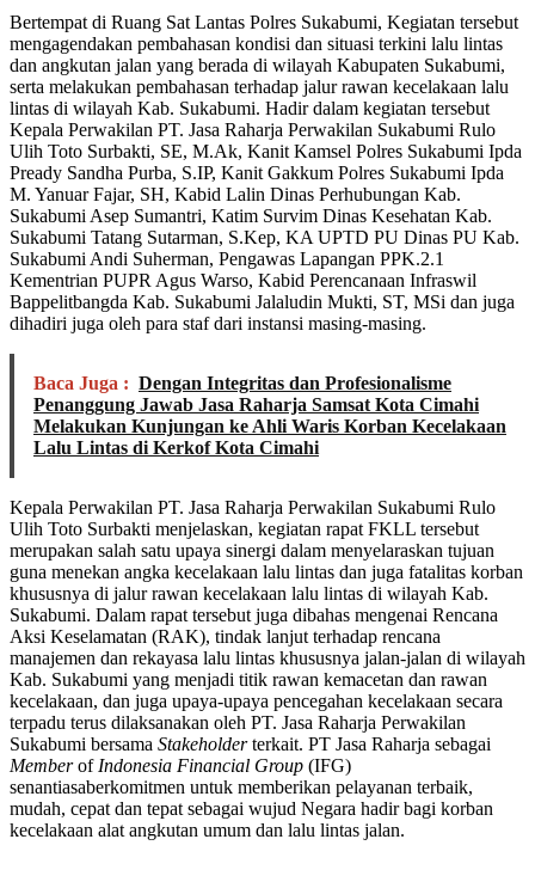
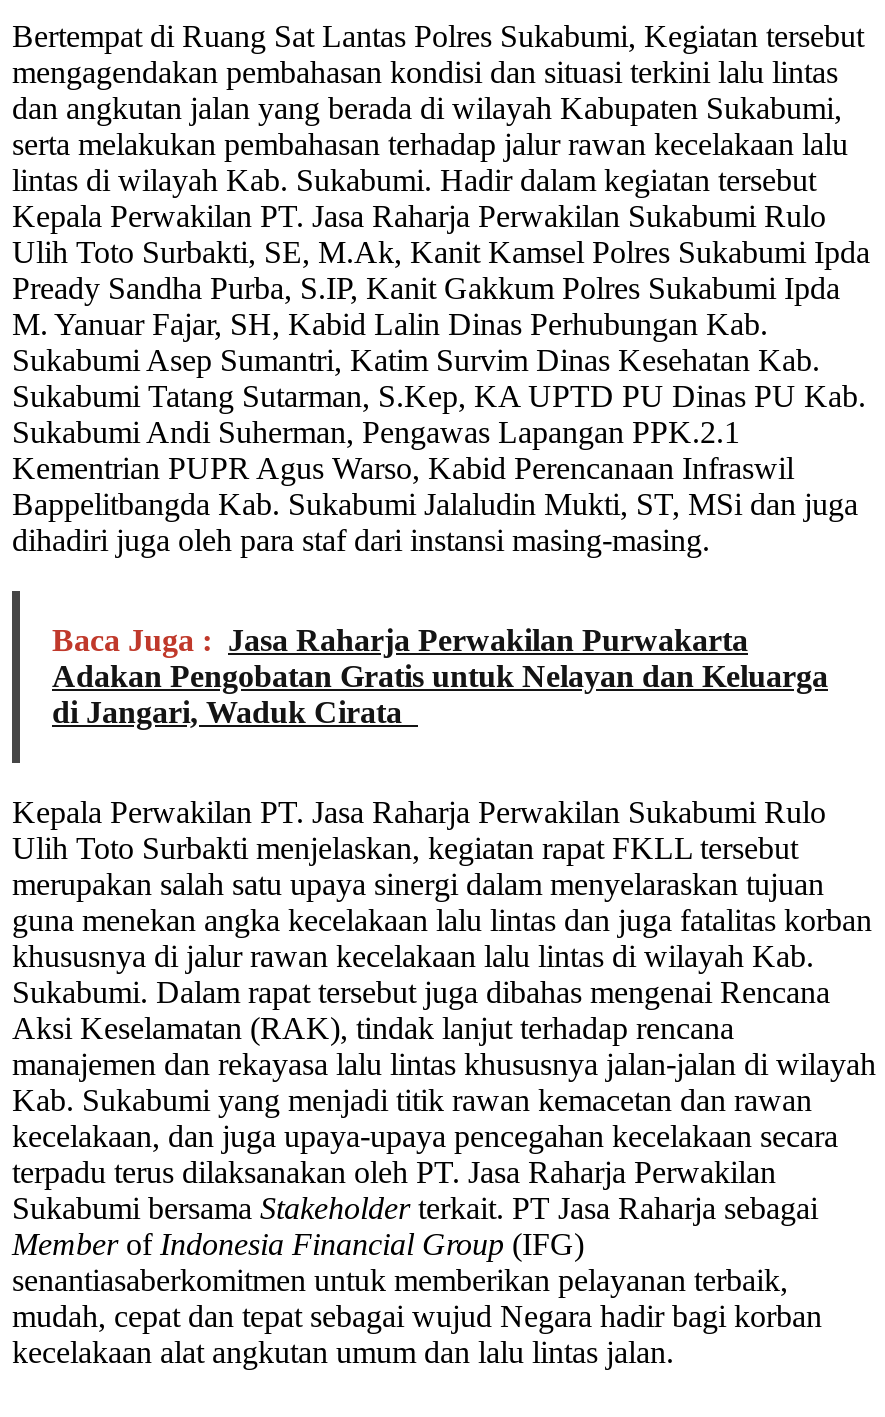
[33,373,506,458] Baca Juga : Dengan Integritas dan Profesionalisme | Penanggung Jawab Jasa Raharja Samsat Kota Cimahi | Melakukan Kunjungan ke Ahli Waris Korban Kecelakaan | Lalu Lintas di Kerkof Kota Cimahi -> [52,623,828,729] Baca Juga : Jasa Raharja Perwakilan Purwakarta | Adakan Pengobatan Gratis untuk Nelayan dan Keluarga | di Jangari, Waduk Cirata

